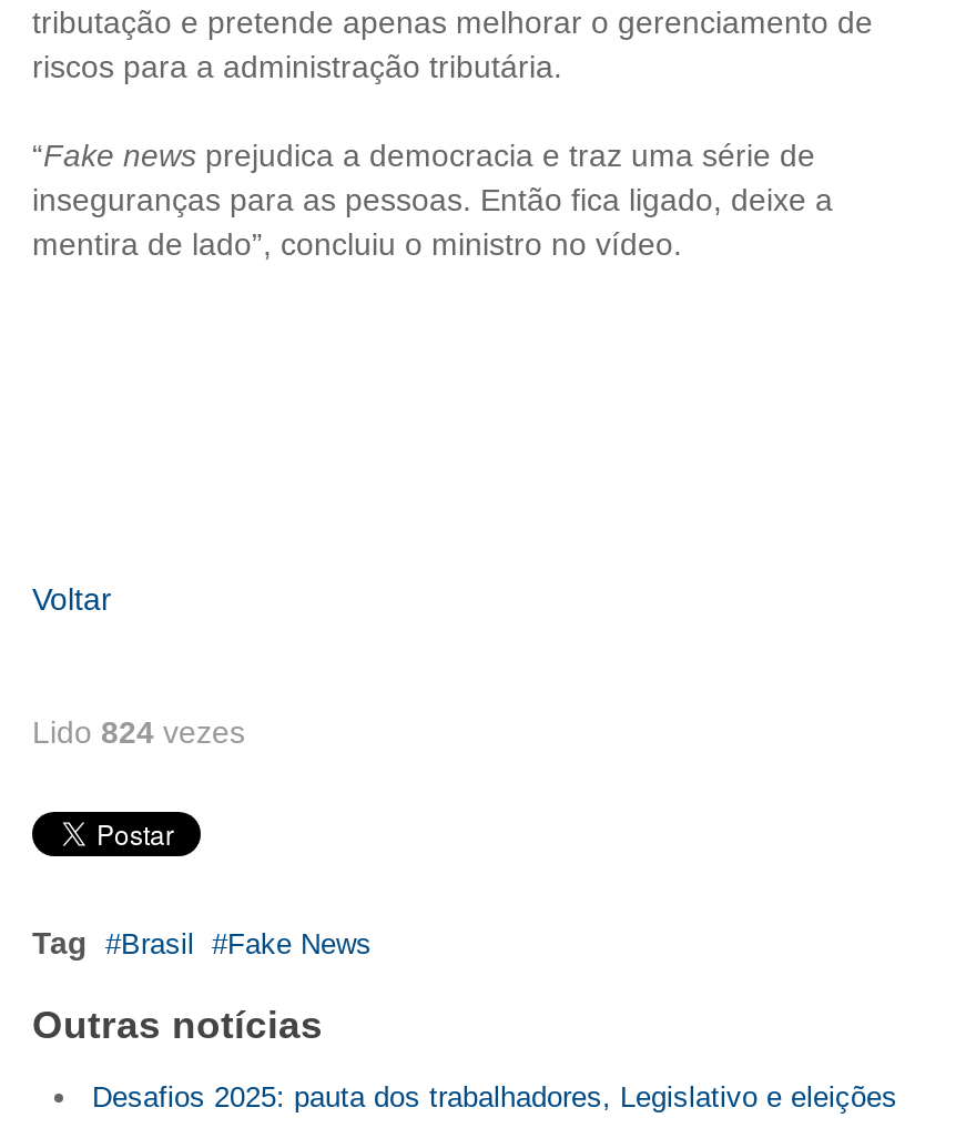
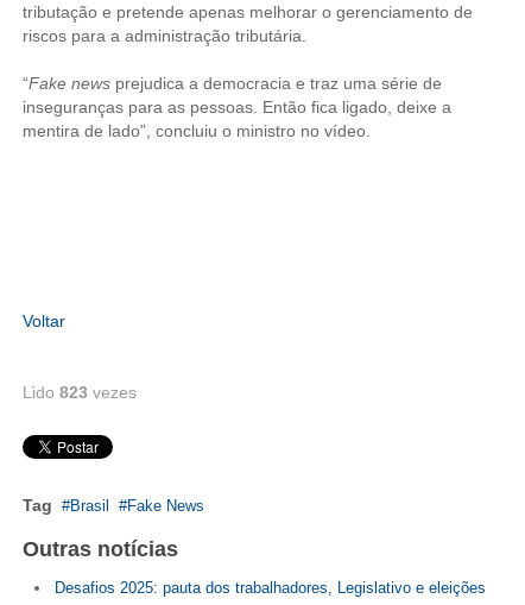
[32,715,245,751] Lido 824 vezes -> [23,383,137,402] Lido 823 vezes

